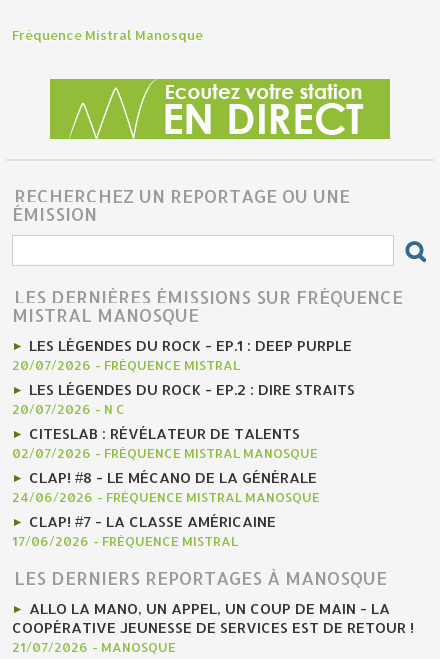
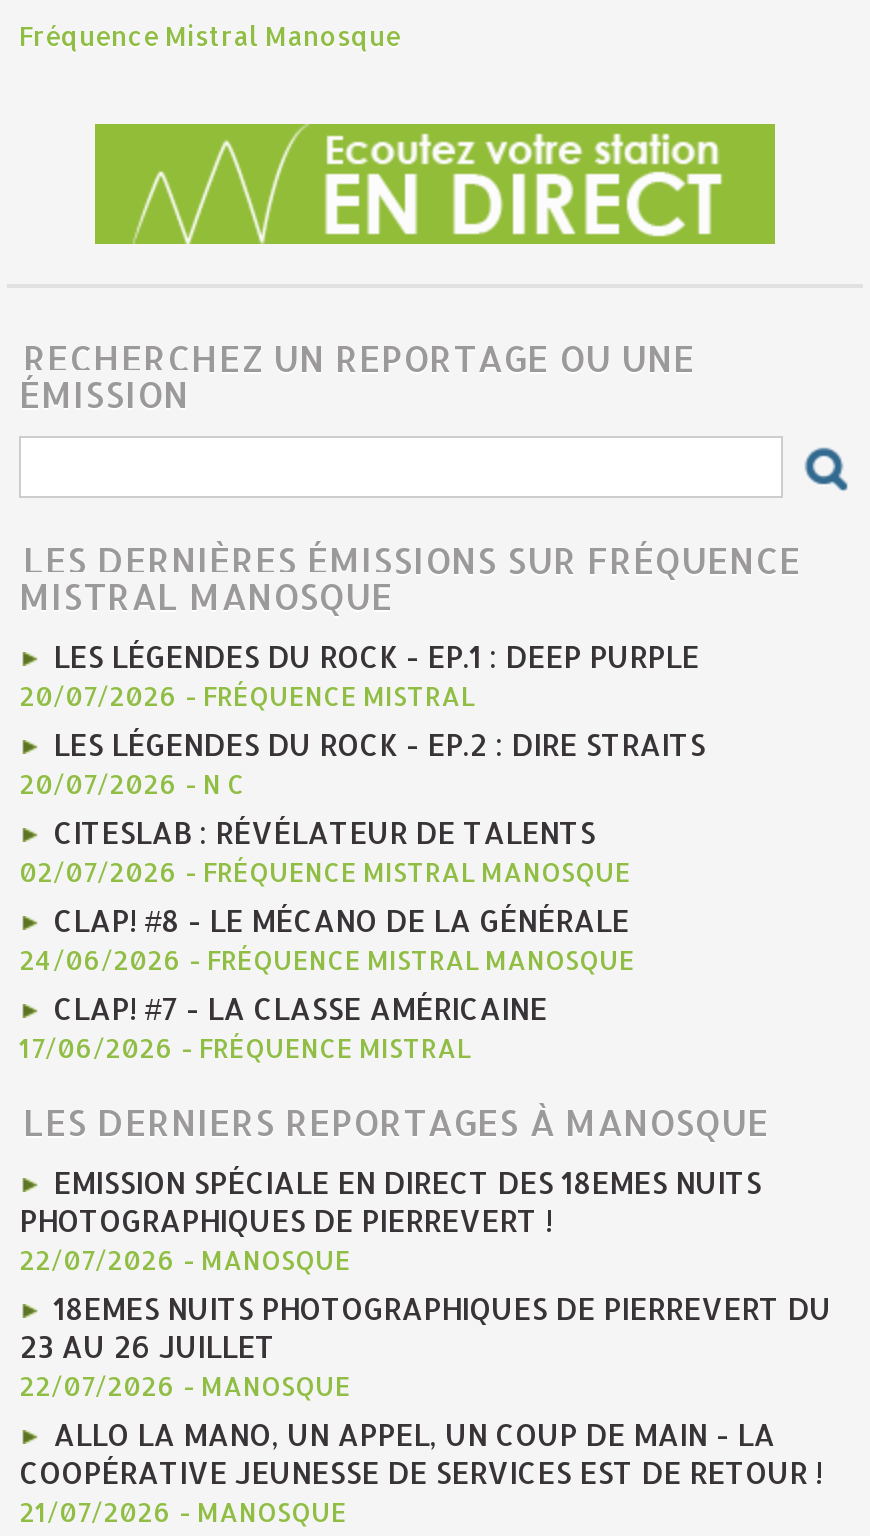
none -> [19,1164,831,1402] EMISSION SPÉCIALE EN DIRECT DES 18EMES NUITS | PHOTOGRAPHIQUES DE PIERREVERT ! | 22/07/2026 - MANOSQUE | 18EMES NUITS PHOTOGRAPHIQUES DE PIERREVERT DU | 23 AU 26 JUILLET | 22/07/2026 - MANOSQUE

